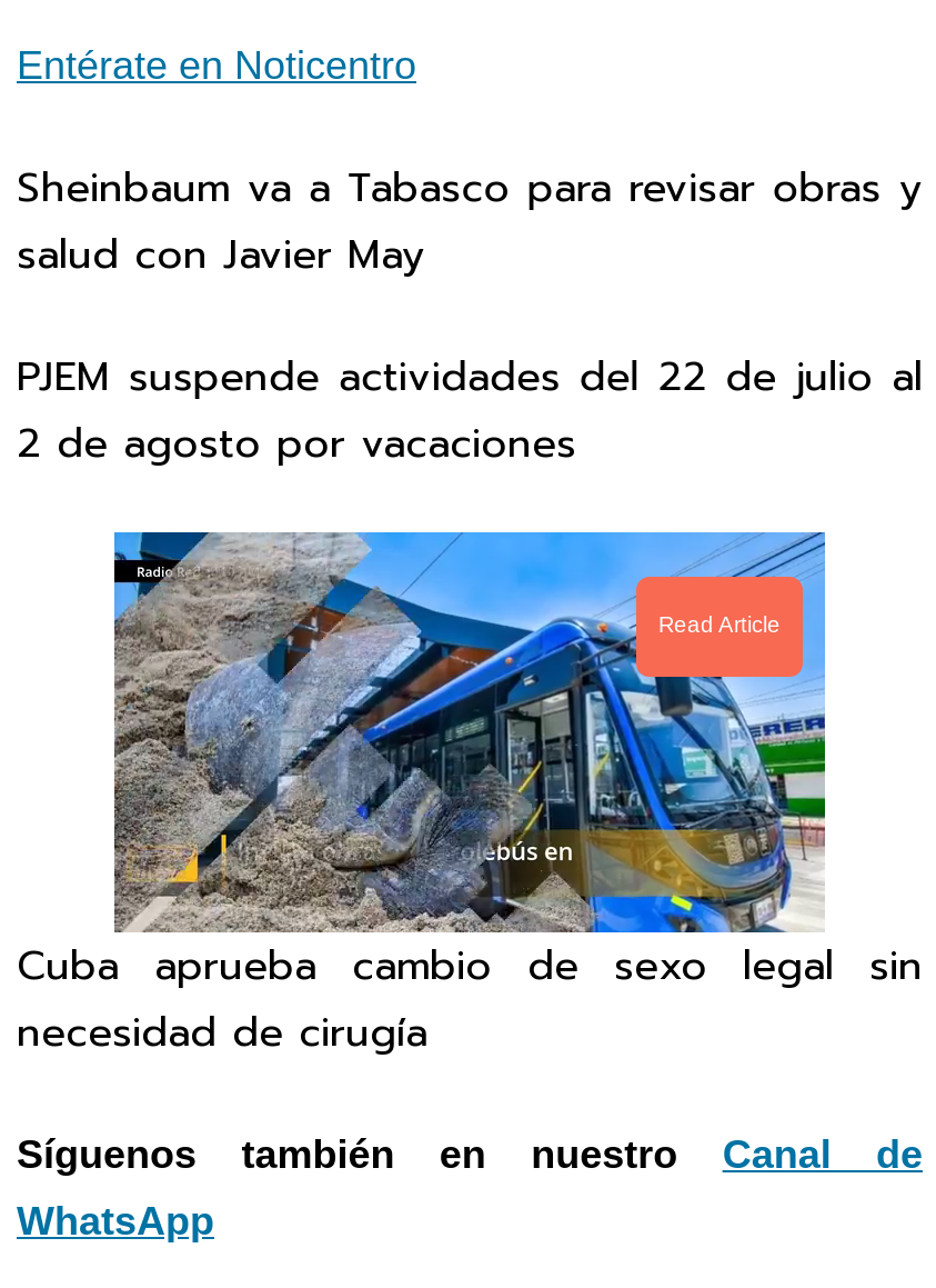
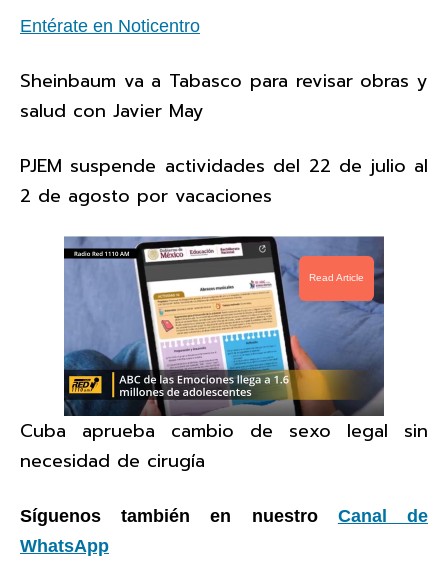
[112,530,827,928] [image] -> [63,235,385,414] [image]

